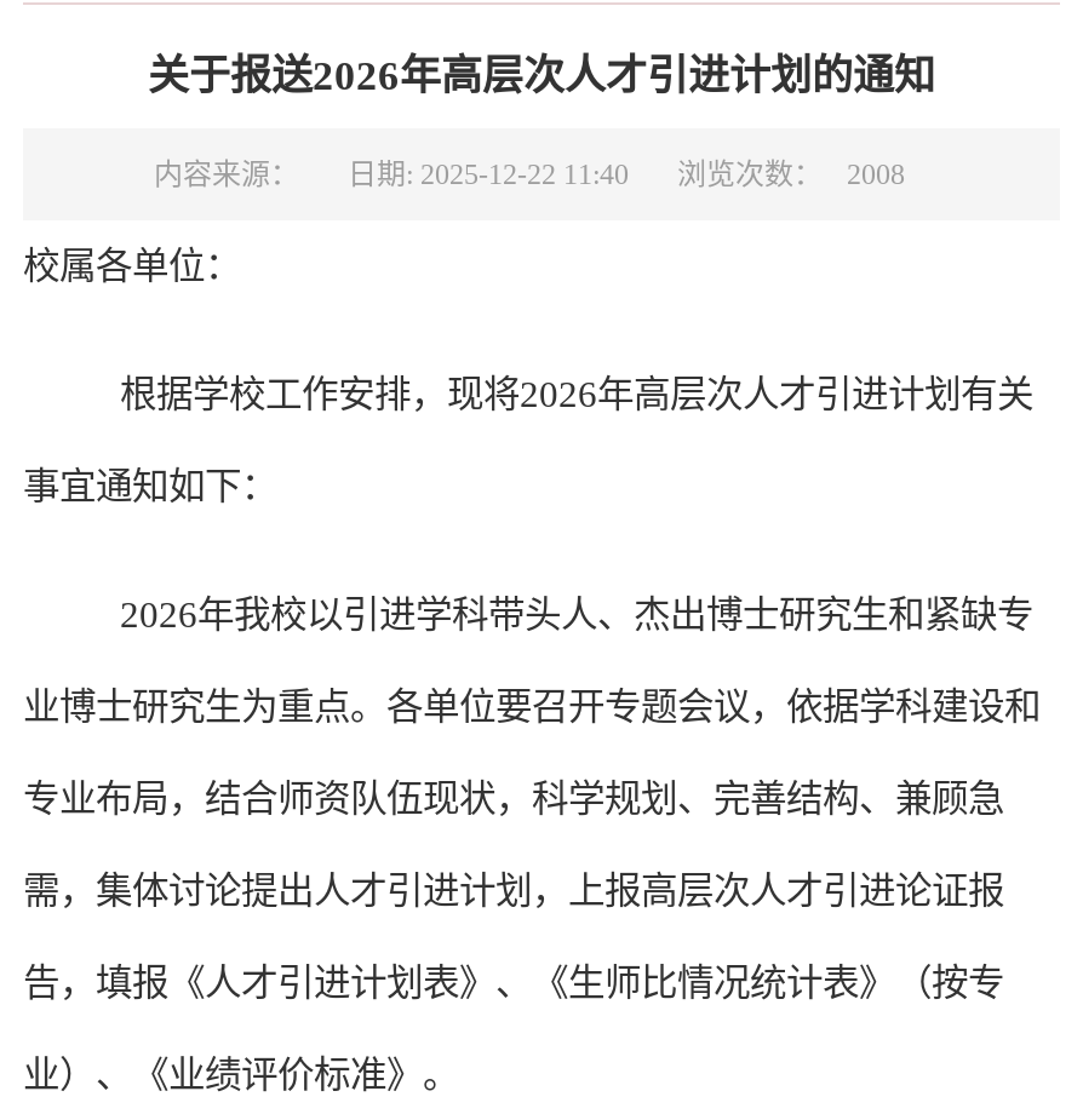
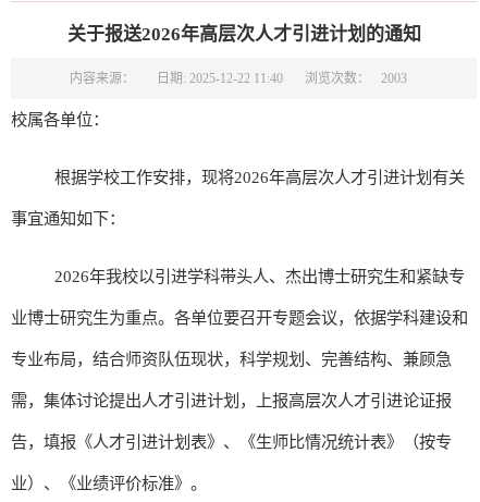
[154,157,905,191] 内容来源： 日期: 2025-12-22 11:40 浏览次数： 2008 -> [70,71,407,86] 内容来源： 日期: 2025-12-22 11:40 浏览次数： 2003

